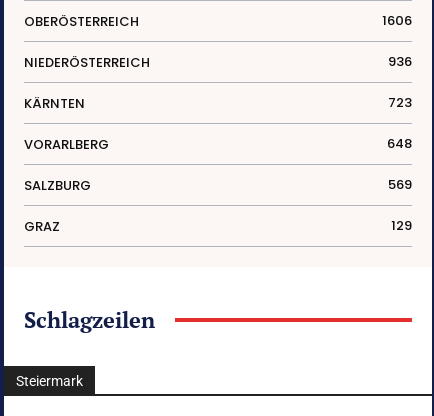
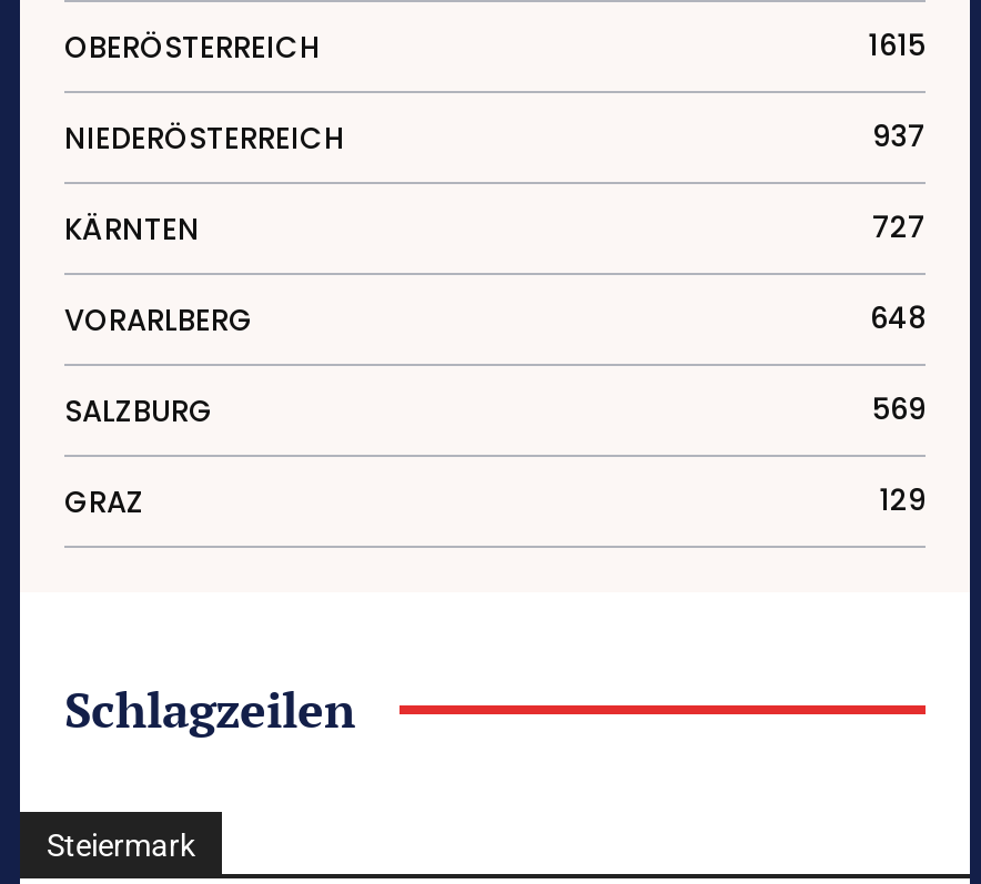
[382,11,412,30] 1606 -> [868,25,926,67] 1615
[388,52,412,71] 936 -> [872,116,926,158] 937
[388,93,412,112] 723 -> [872,207,926,249] 727

